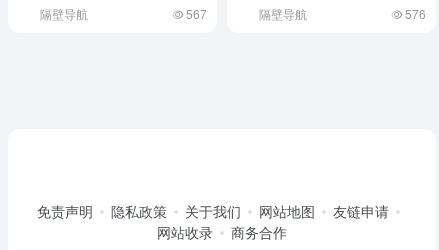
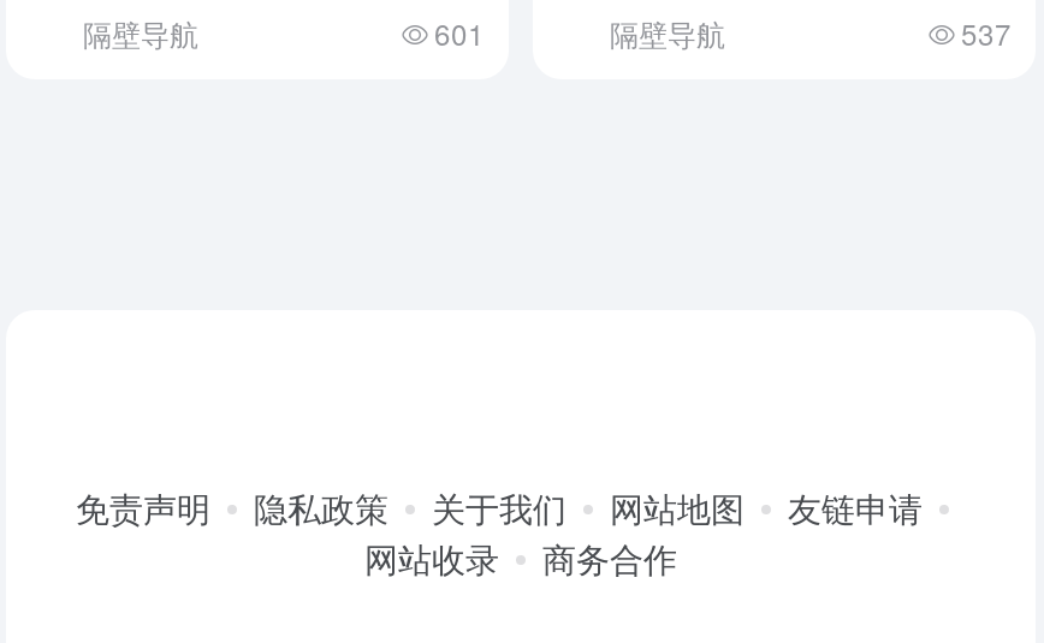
[186,5,207,22] 567 -> [434,13,485,54] 601
[405,5,426,22] 576 -> [961,13,1012,54] 537

